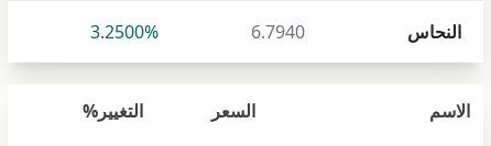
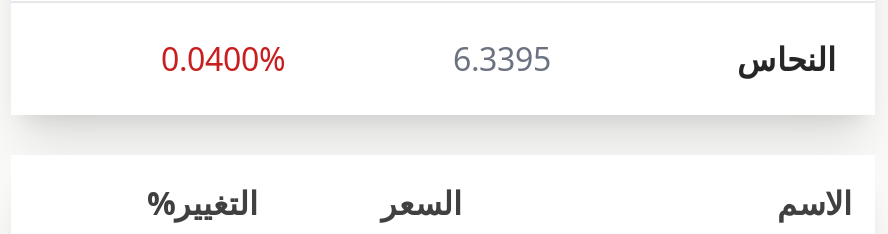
[90,20,159,44] 3.2500% -> [161,36,285,80] 0.0400%
[251,20,305,44] 6.7940 -> [453,36,551,80] 6.3395

